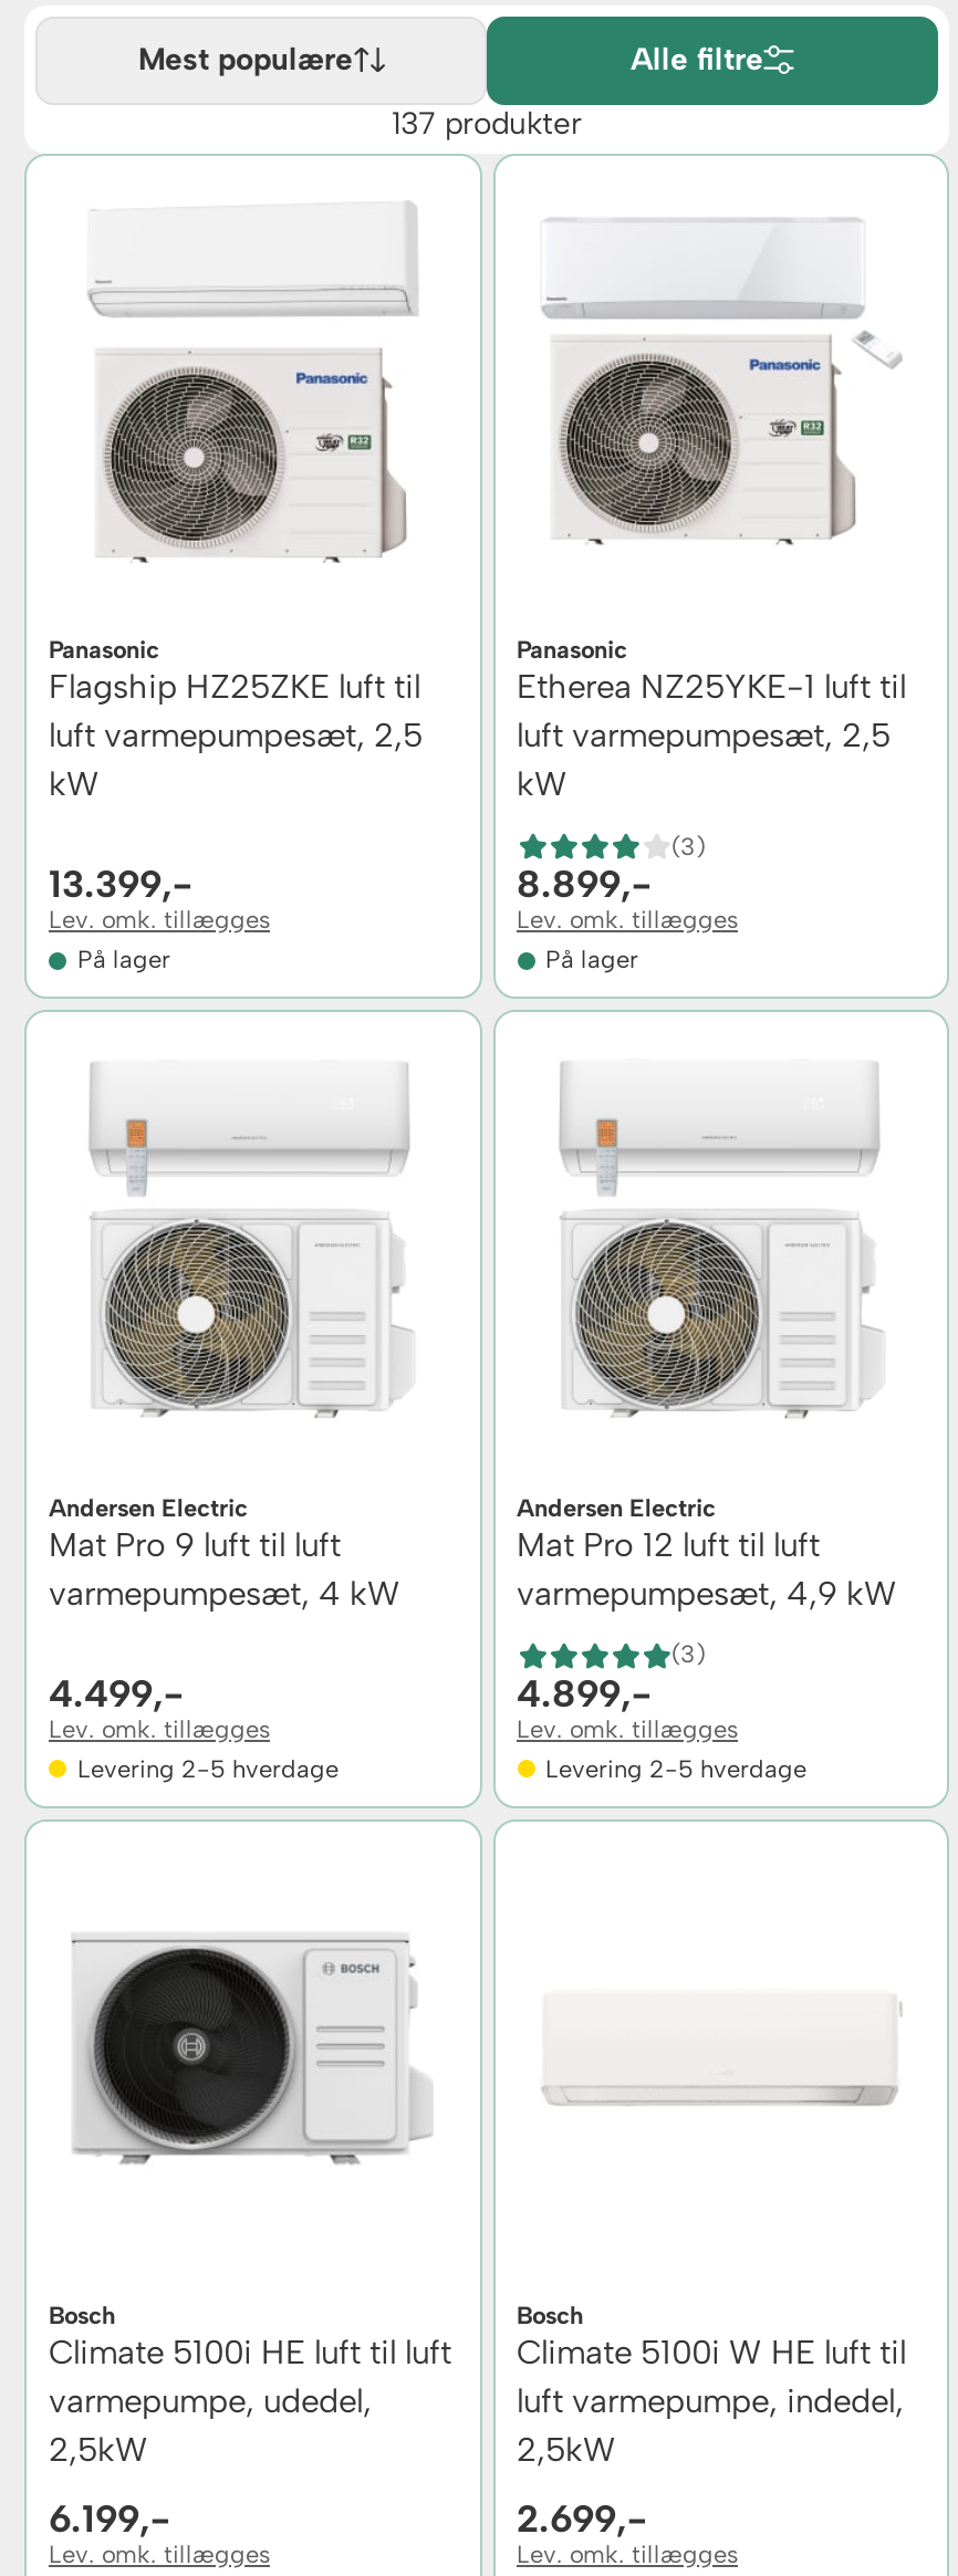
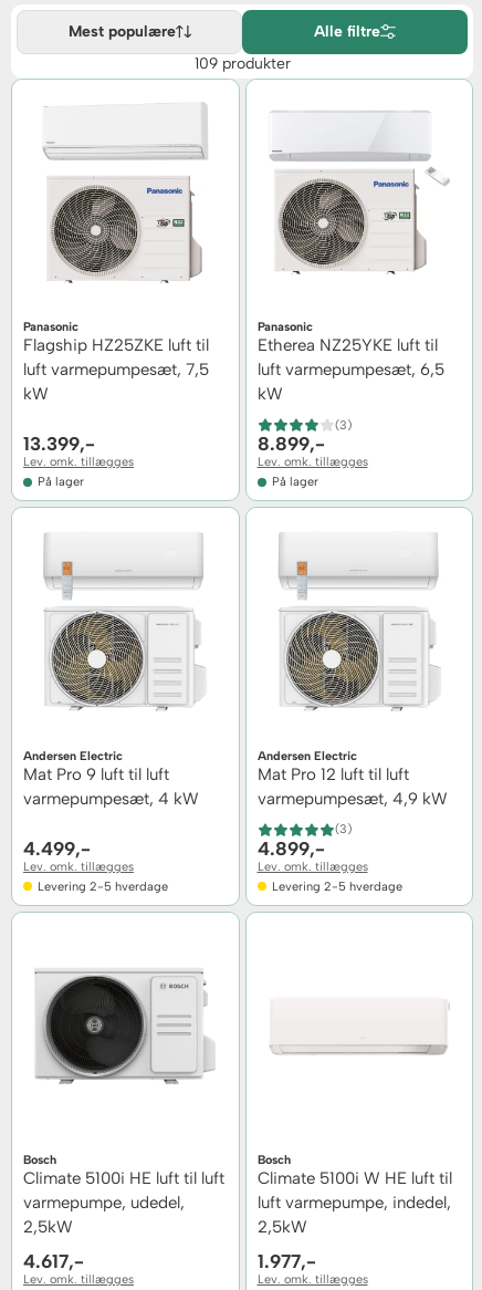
[392,104,582,142] 137 produkter -> [194,54,290,73] 109 produkter
[517,667,906,707] Etherea NZ25YKE-1 luft til -> [257,335,437,355] Etherea NZ25YKE luft til
[49,716,423,756] luft varmepumpesæt, 2,5 -> [23,360,209,380] luft varmepumpesæt, 7,5
[517,716,891,756] luft varmepumpesæt, 2,5 -> [257,360,444,380] luft varmepumpesæt, 6,5
[49,2497,170,2541] 6.199,- -> [23,1250,84,1272] 4.617,-
[517,2497,647,2541] 2.699,- -> [257,1250,316,1272] 1.977,-

